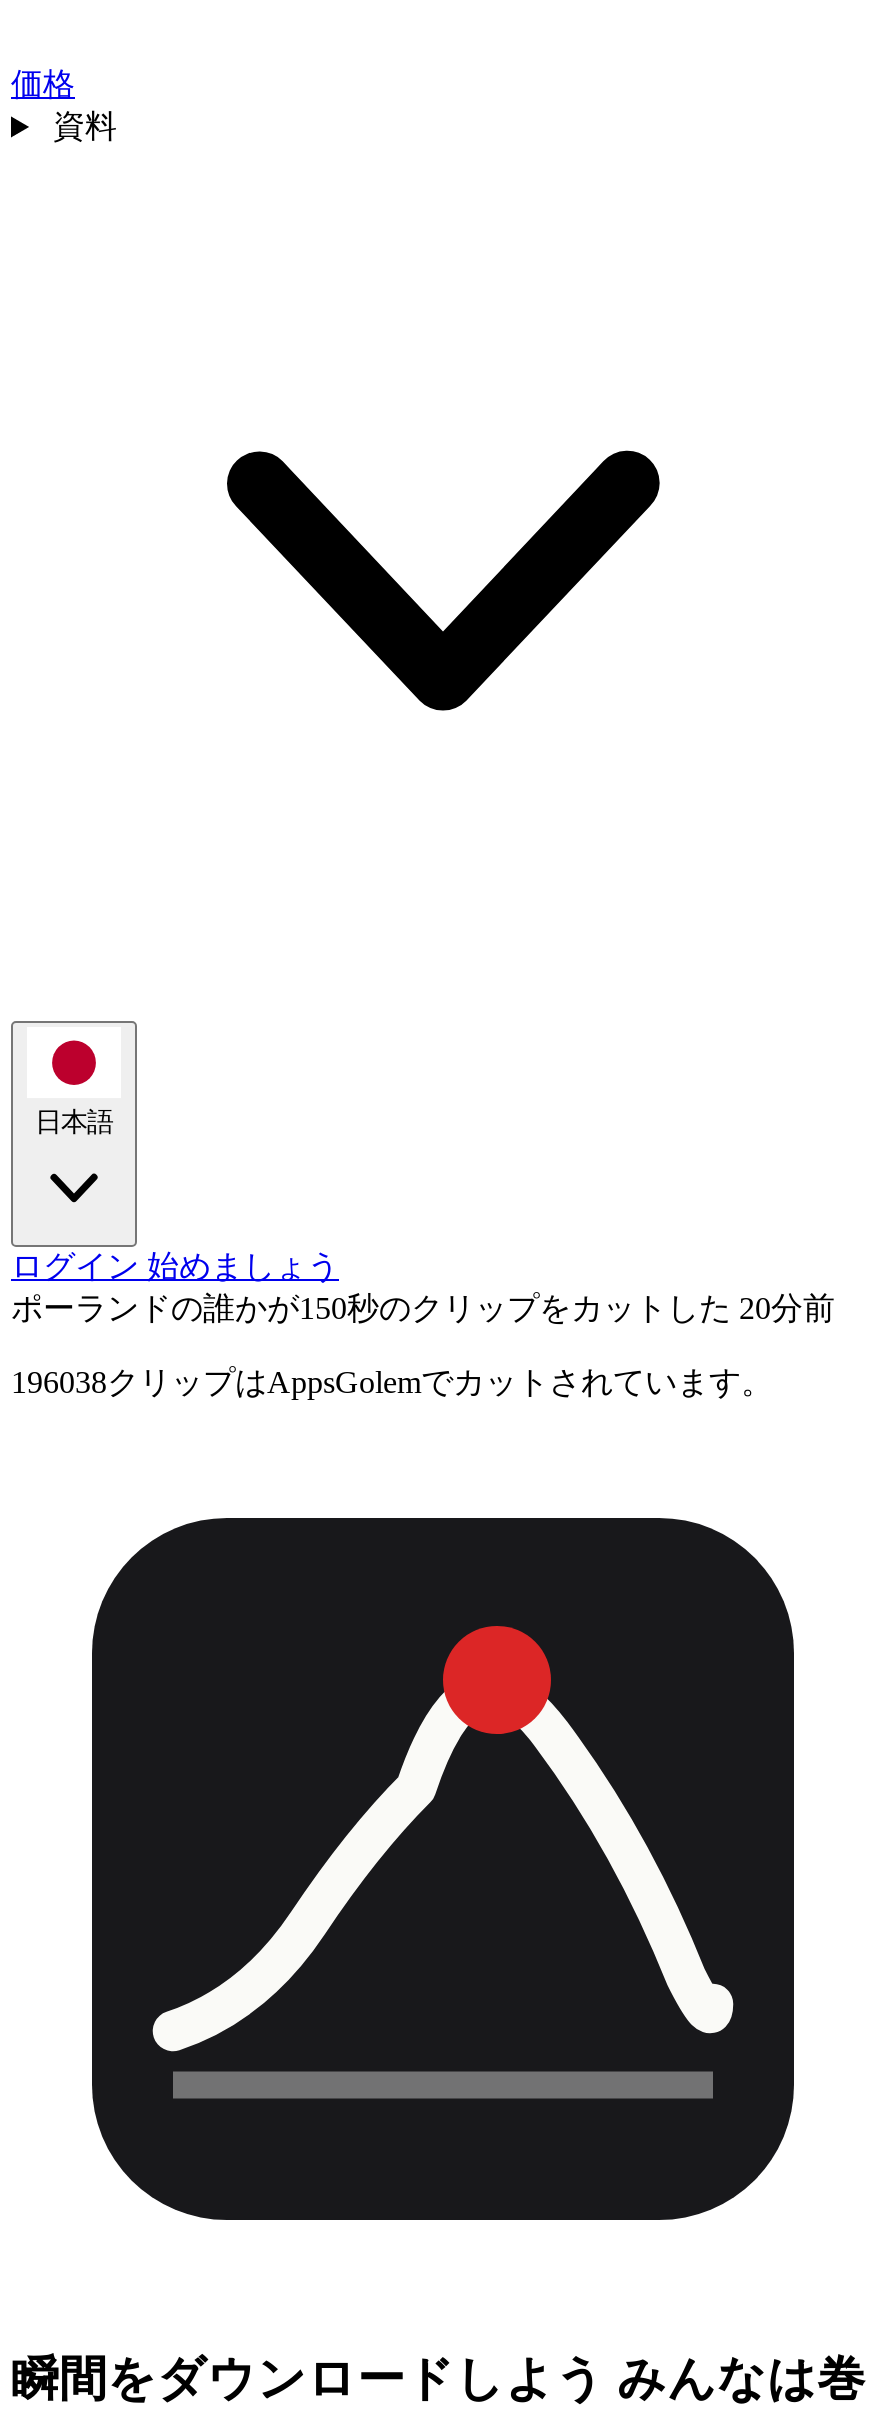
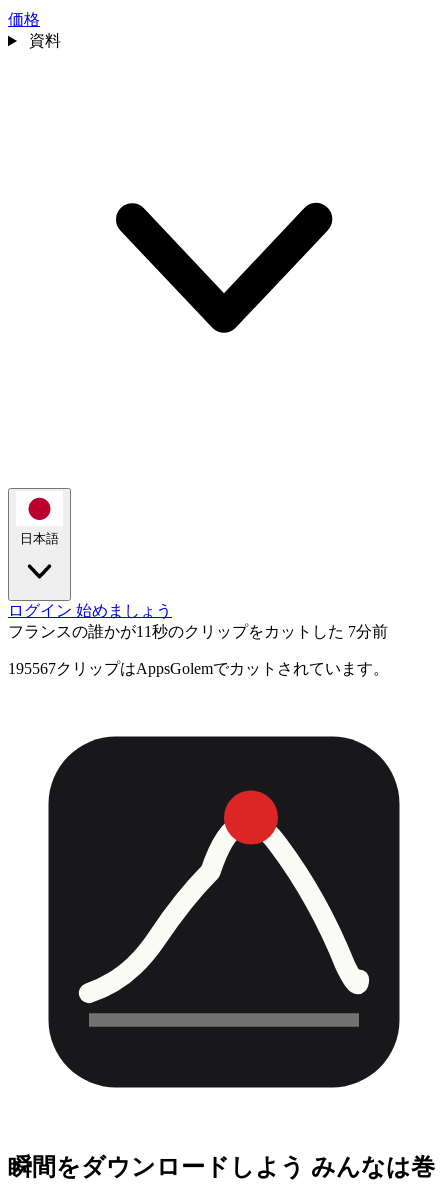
[11,1290,835,1324] ポーランドの誰かが150秒のクリップをカットした 20分前 -> [8,622,388,639] フランスの誰かが11秒のクリップをカットした 7分前
[11,1364,773,1398] 196038クリップはAppsGolemでカットされています。 -> [8,659,389,676] 195567クリップはAppsGolemでカットされています。

